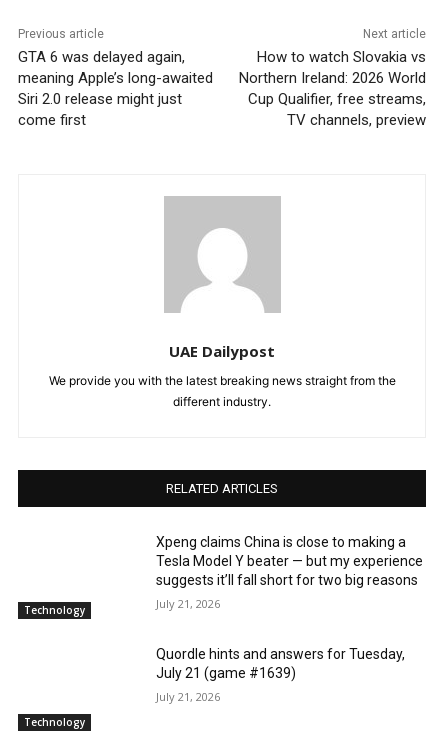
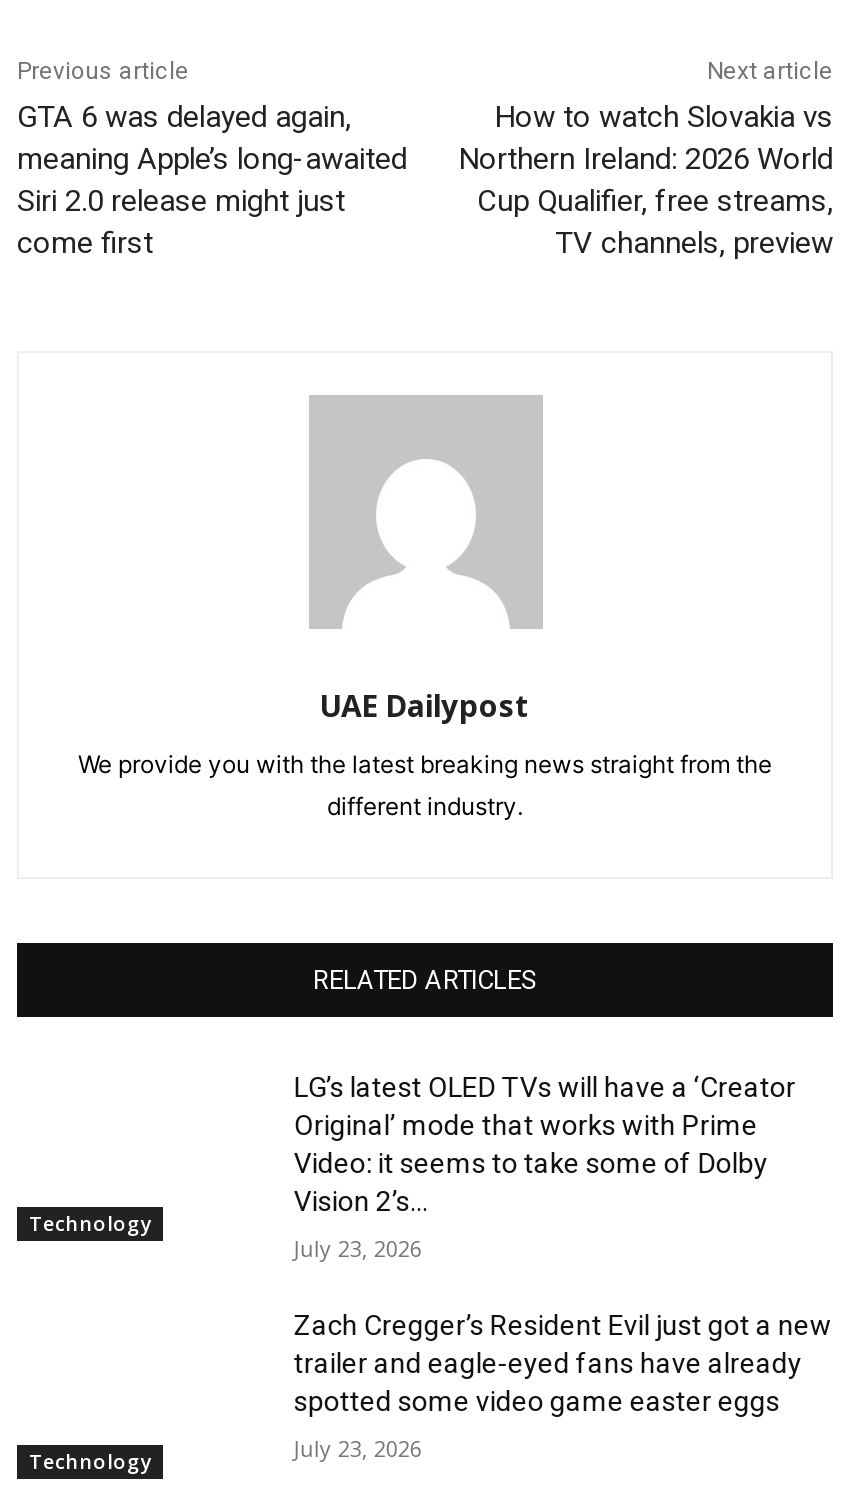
[156,534,423,588] Xpeng claims China is close to making a | Tesla Model Y beater — but my experience | suggests it’ll fall short for two big reasons -> [294,1071,796,1217] LG’s latest OLED TVs will have a ‘Creator | Original’ mode that works with Prime | Video: it seems to take some of Dolby | Vision 2’s...
[156,596,220,611] July 21, 2026 -> [294,1233,422,1263] July 23, 2026
[156,646,405,681] Quordle hints and answers for Tuesday, | July 21 (game #1639) -> [294,1309,832,1417] Zach Cregger’s Resident Evil just got a new | trailer and eagle-eyed fans have already | spotted some video game easter eggs
[156,689,220,704] July 21, 2026 -> [294,1433,422,1463] July 23, 2026

